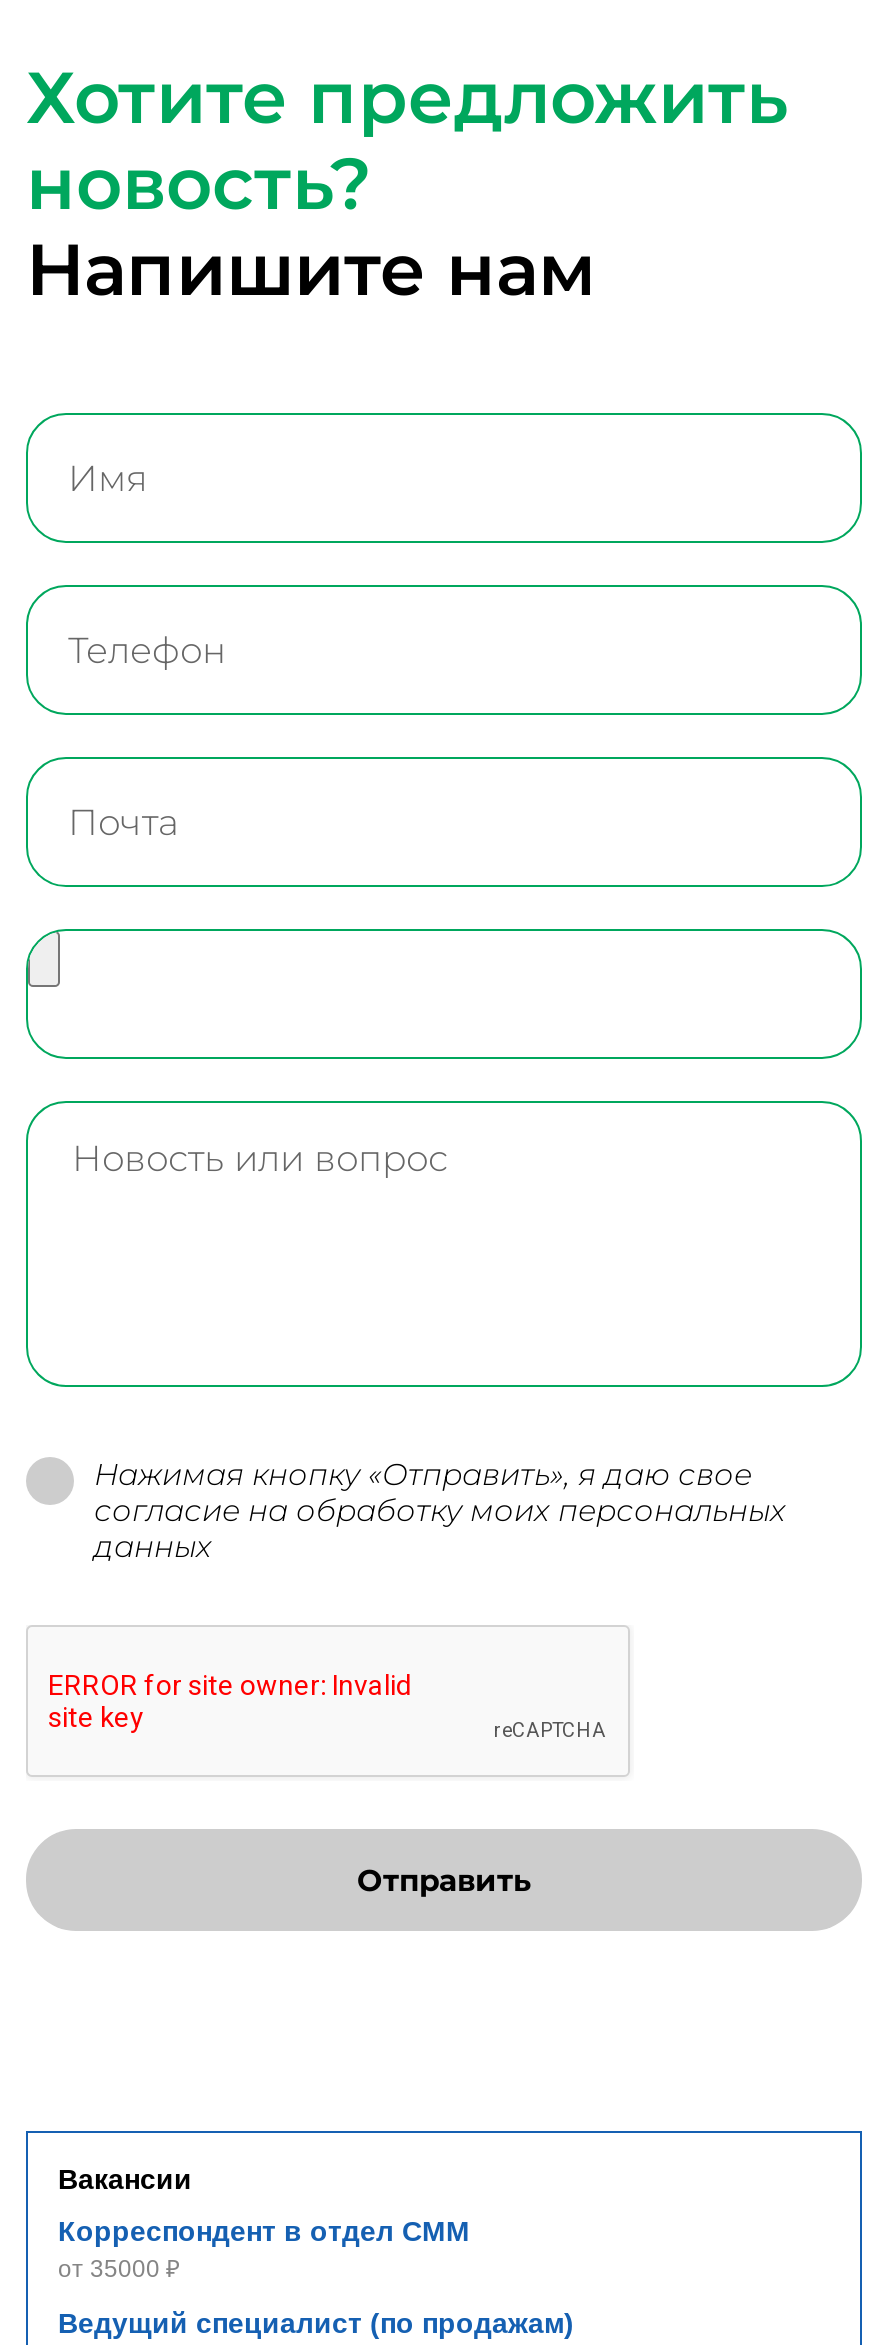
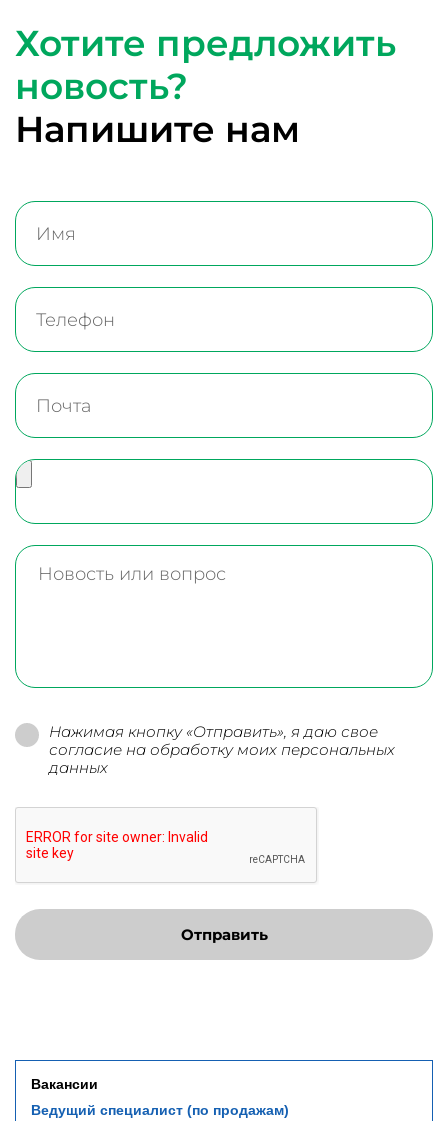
[58,2215,470,2283] Корреспондент в отдел СММ | от 35000 ₽ -> none

